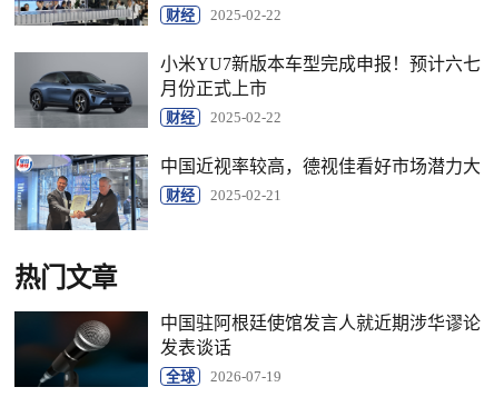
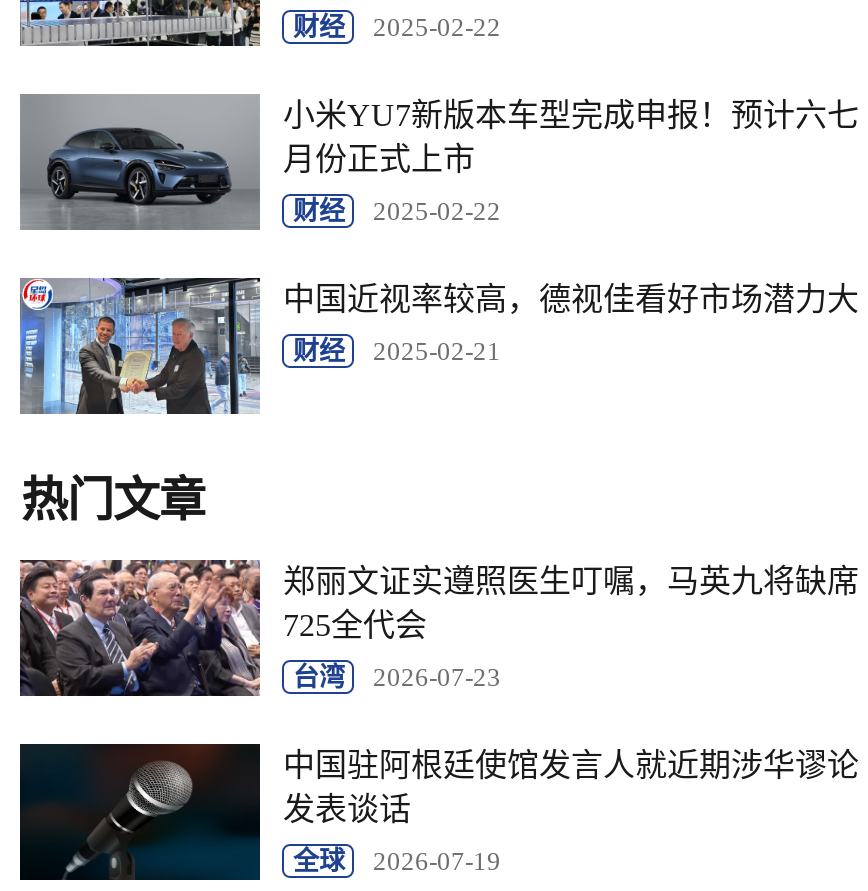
none -> [18,558,859,698] [image] | 郑丽文证实遵照医生叮嘱，马英九将缺席 | 725全代会 | 台湾 | 2026-07-23

